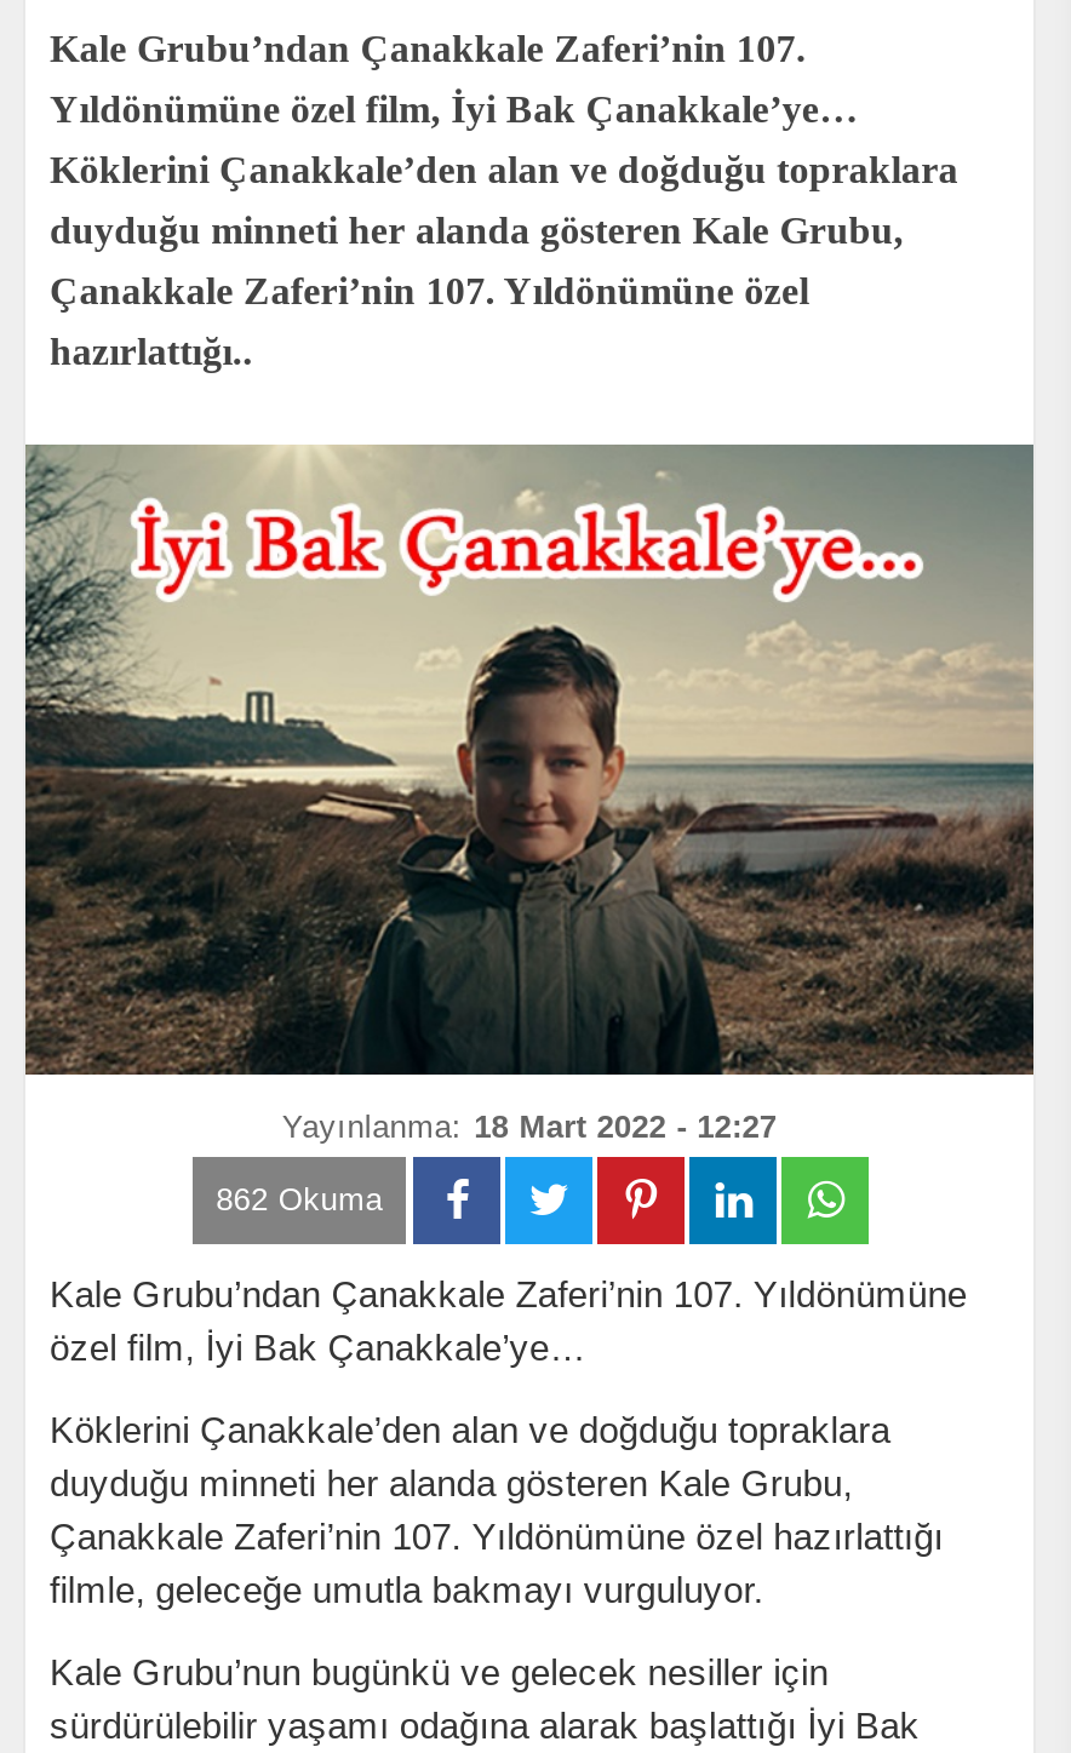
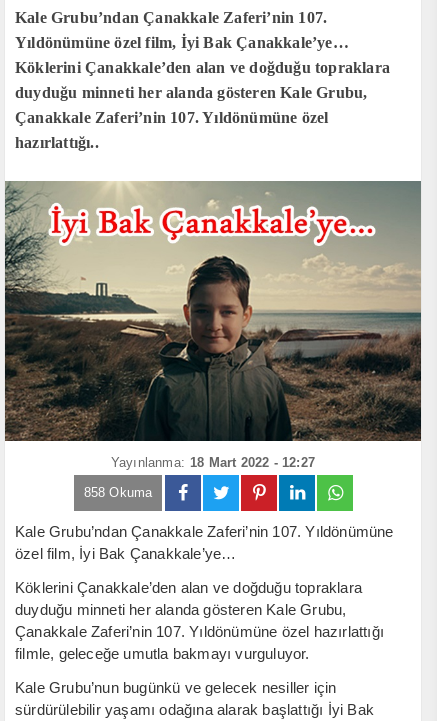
[216,1180,383,1217] 862 Okuma -> [84,485,152,500] 858 Okuma

